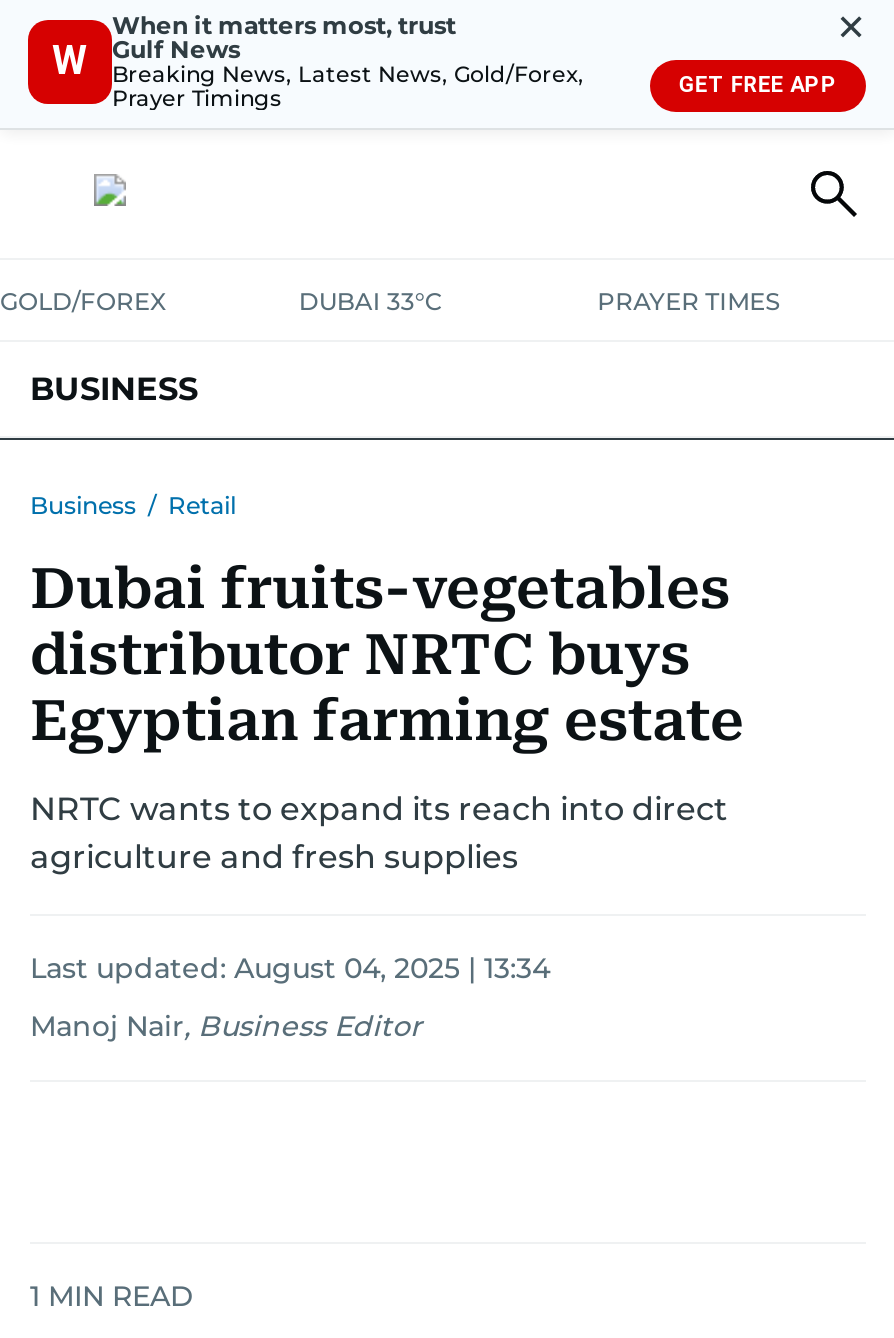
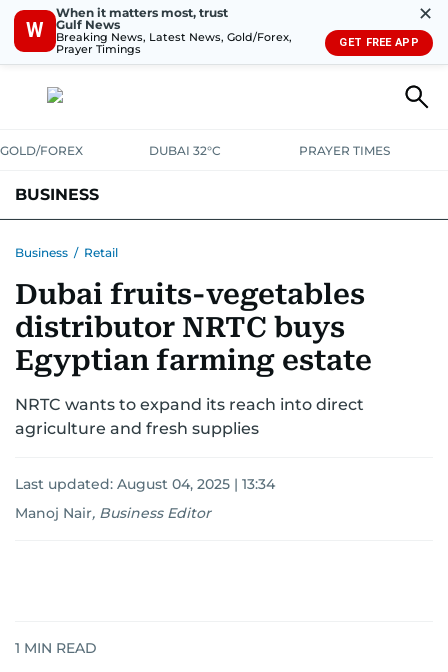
[299,286,443,316] DUBAI 33°C -> [149,143,221,158] DUBAI 32°C

